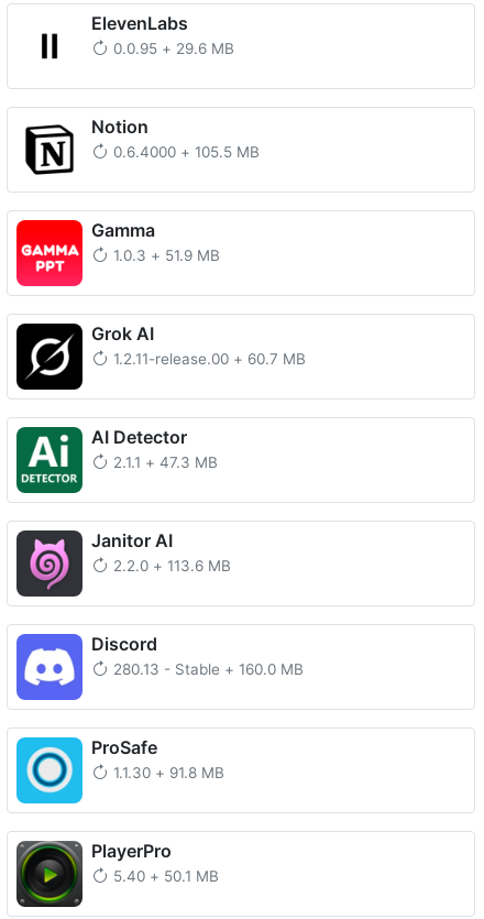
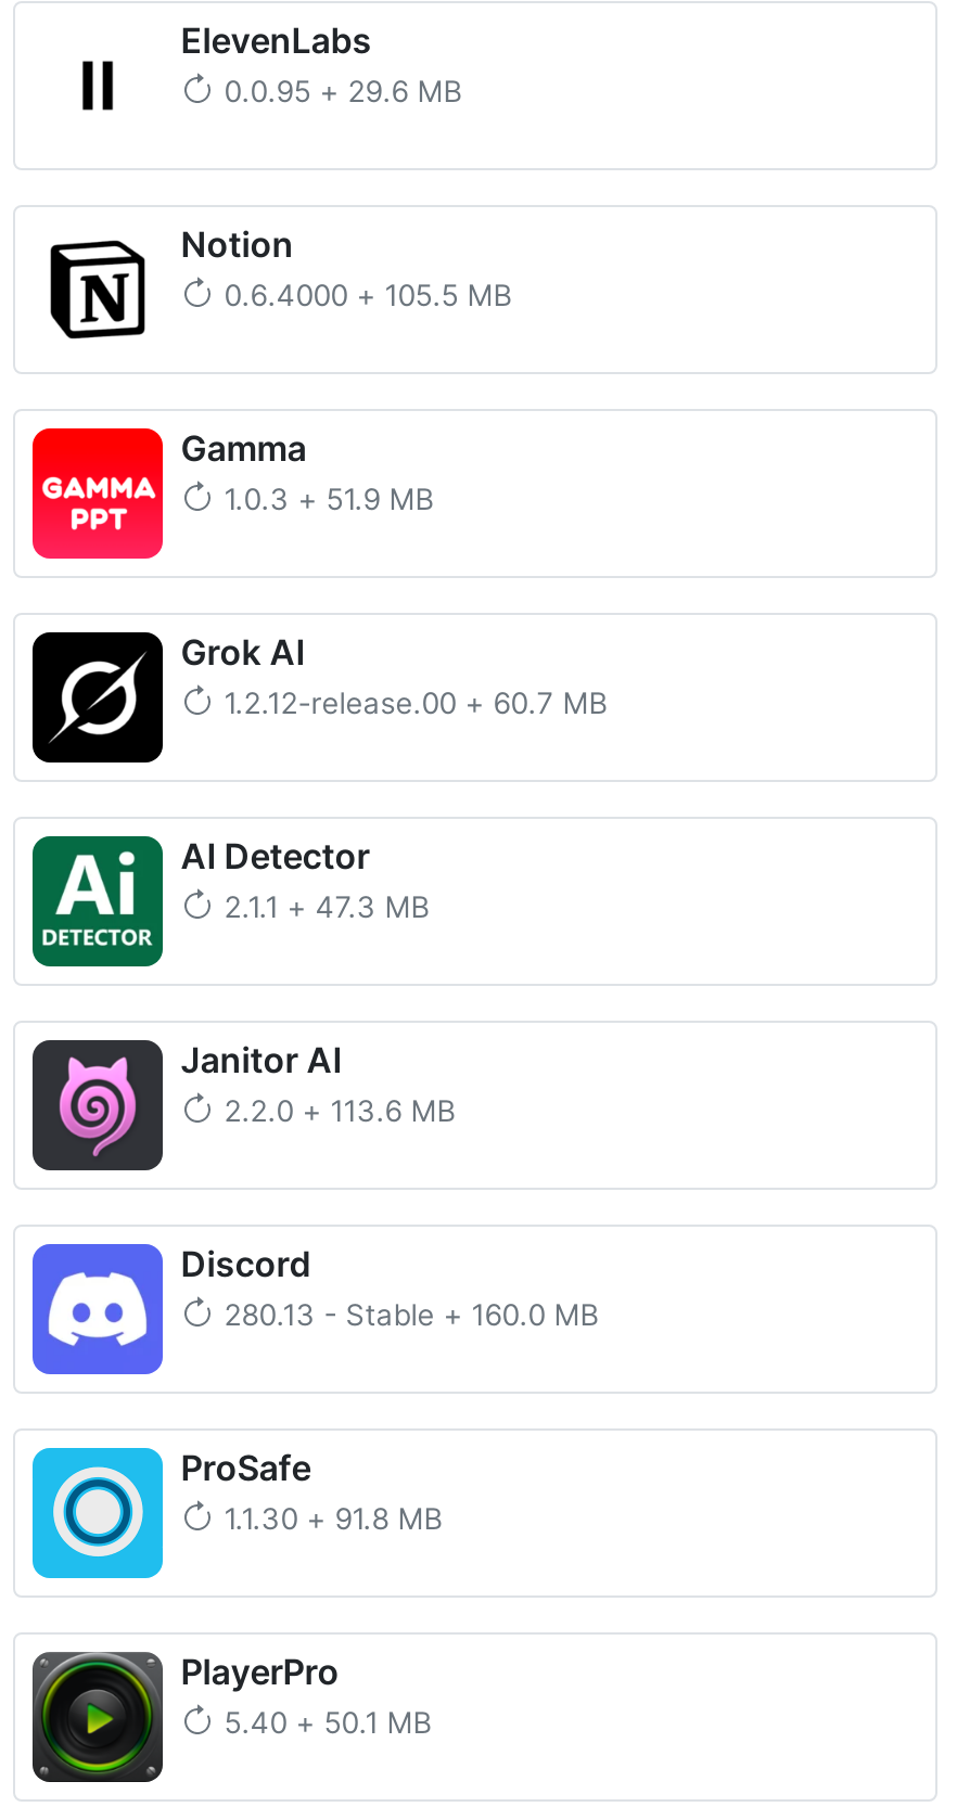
[114,350,306,368] 1.2.11-release.00 + 60.7 MB -> [224,685,608,720] 1.2.12-release.00 + 60.7 MB

